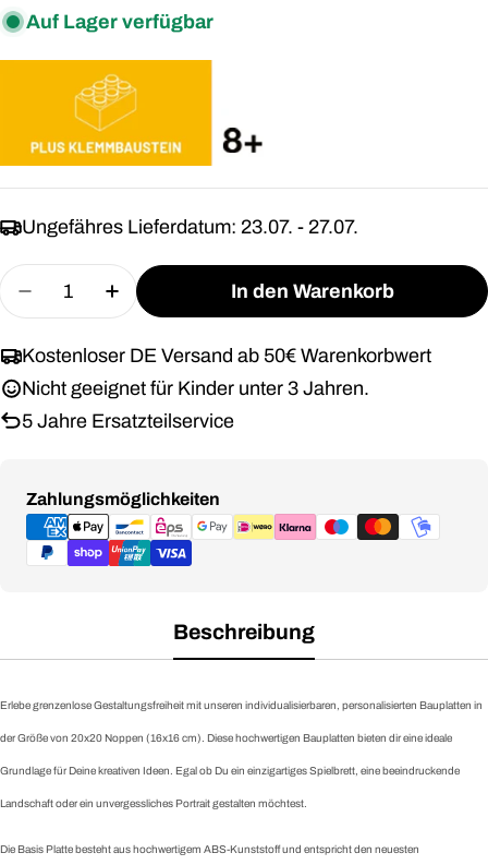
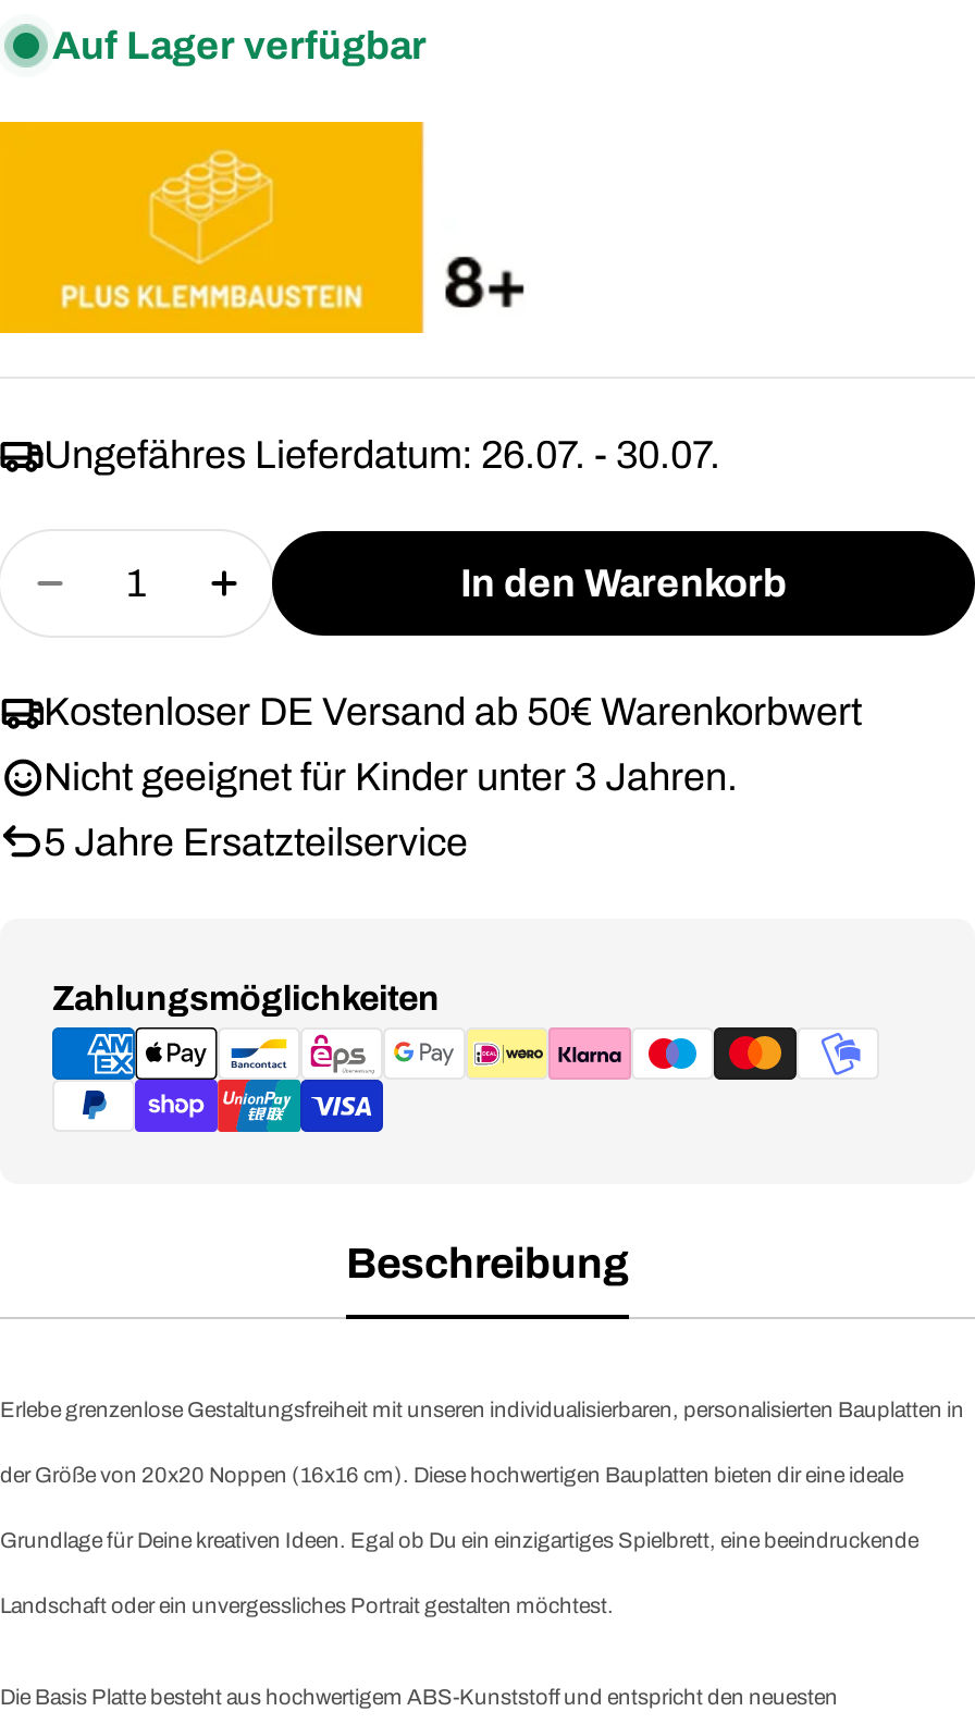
[22,216,358,238] Ungefähres Lieferdatum: 23.07. - 27.07. -> [44,433,720,477] Ungefähres Lieferdatum: 26.07. - 30.07.

